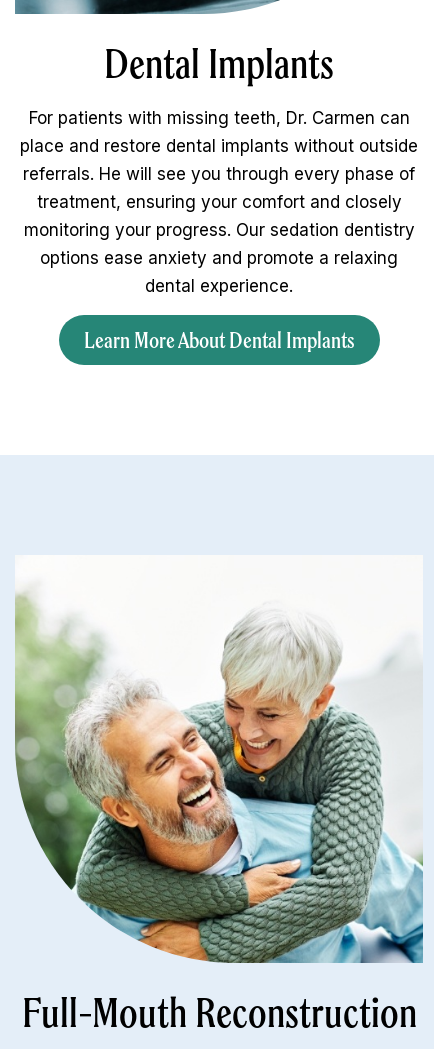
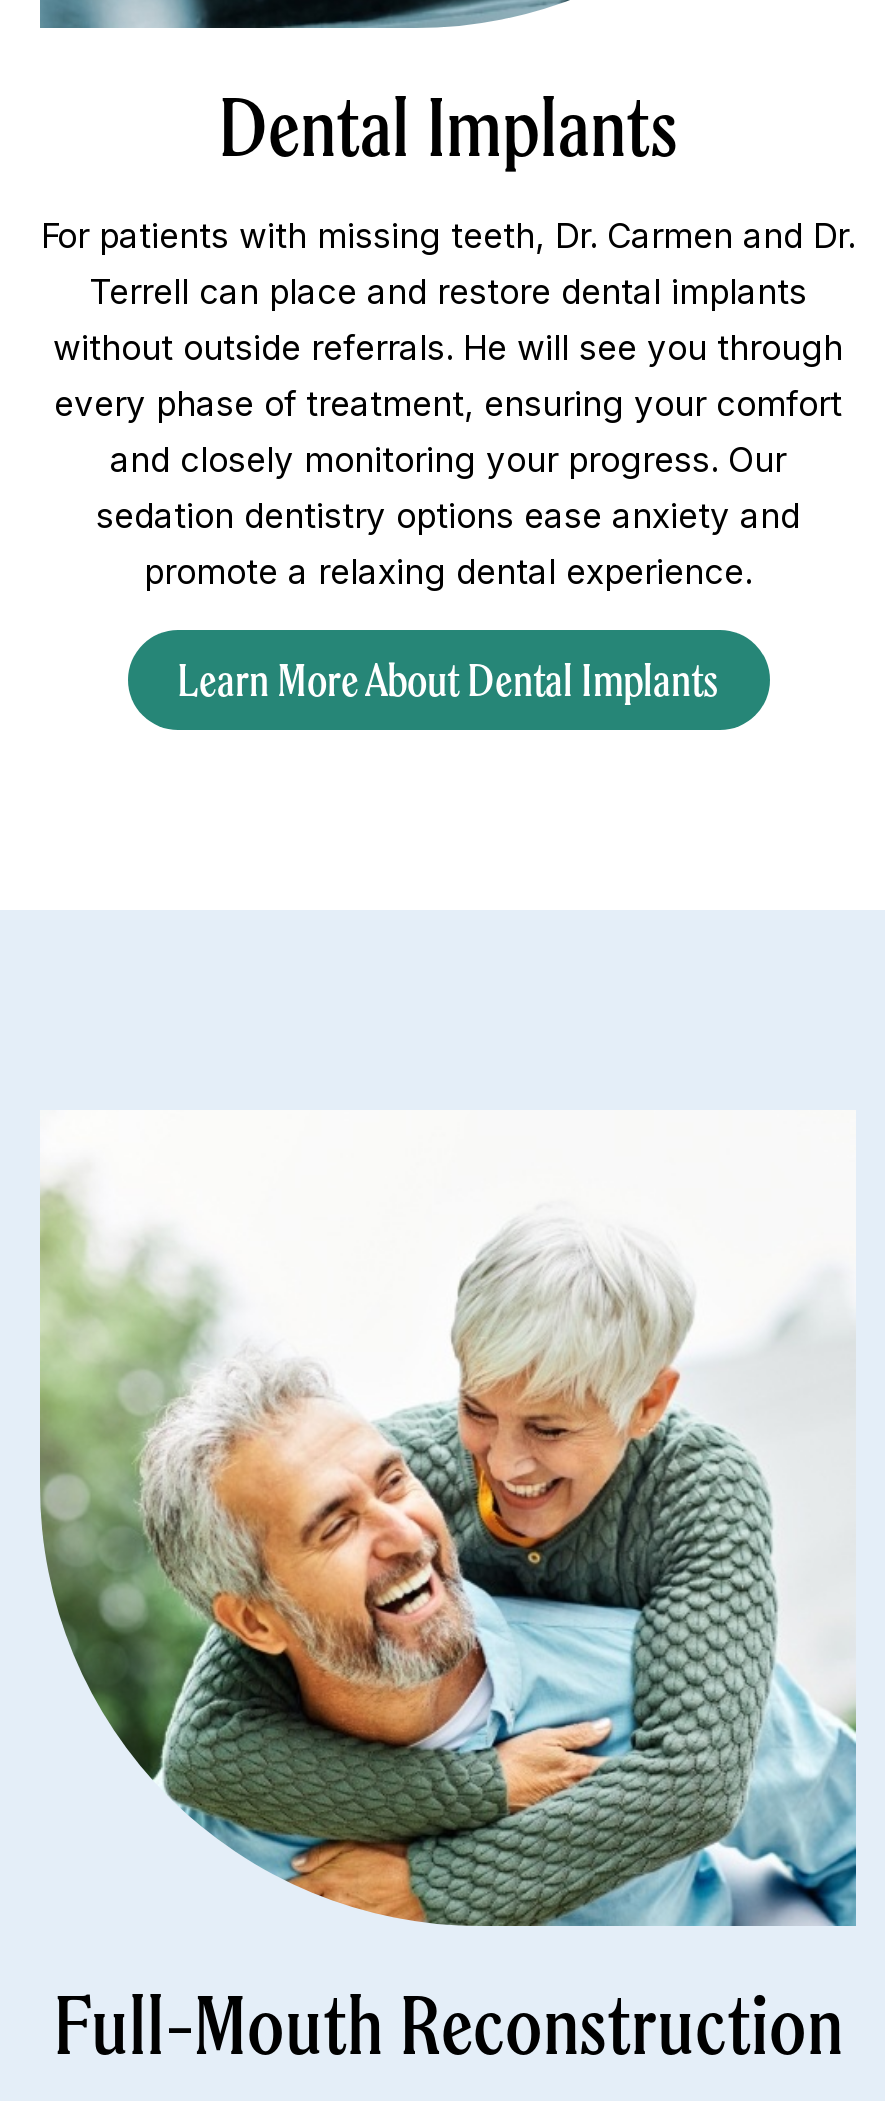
[20,108,418,296] For patients with missing teeth, Dr. Carmen can | place and restore dental implants without outside | referrals. He will see you through every phase of | treatment, ensuring your comfort and closely | monitoring your progress. Our sedation dentistry | options ease anxiety and promote a relaxing | dental experience. -> [41,217,855,593] For patients with missing teeth, Dr. Carmen and Dr. | Terrell can place and restore dental implants | without outside referrals. He will see you through | every phase of treatment, ensuring your comfort | and closely monitoring your progress. Our | sedation dentistry options ease anxiety and | promote a relaxing dental experience.

